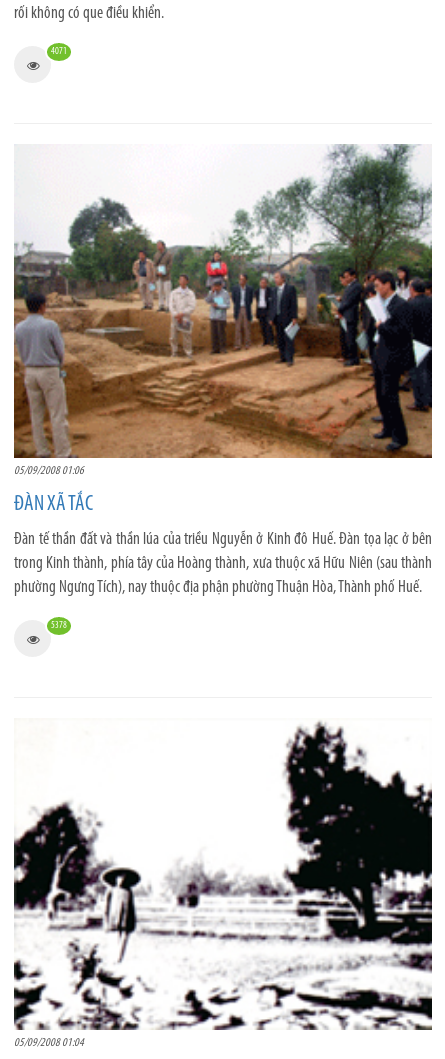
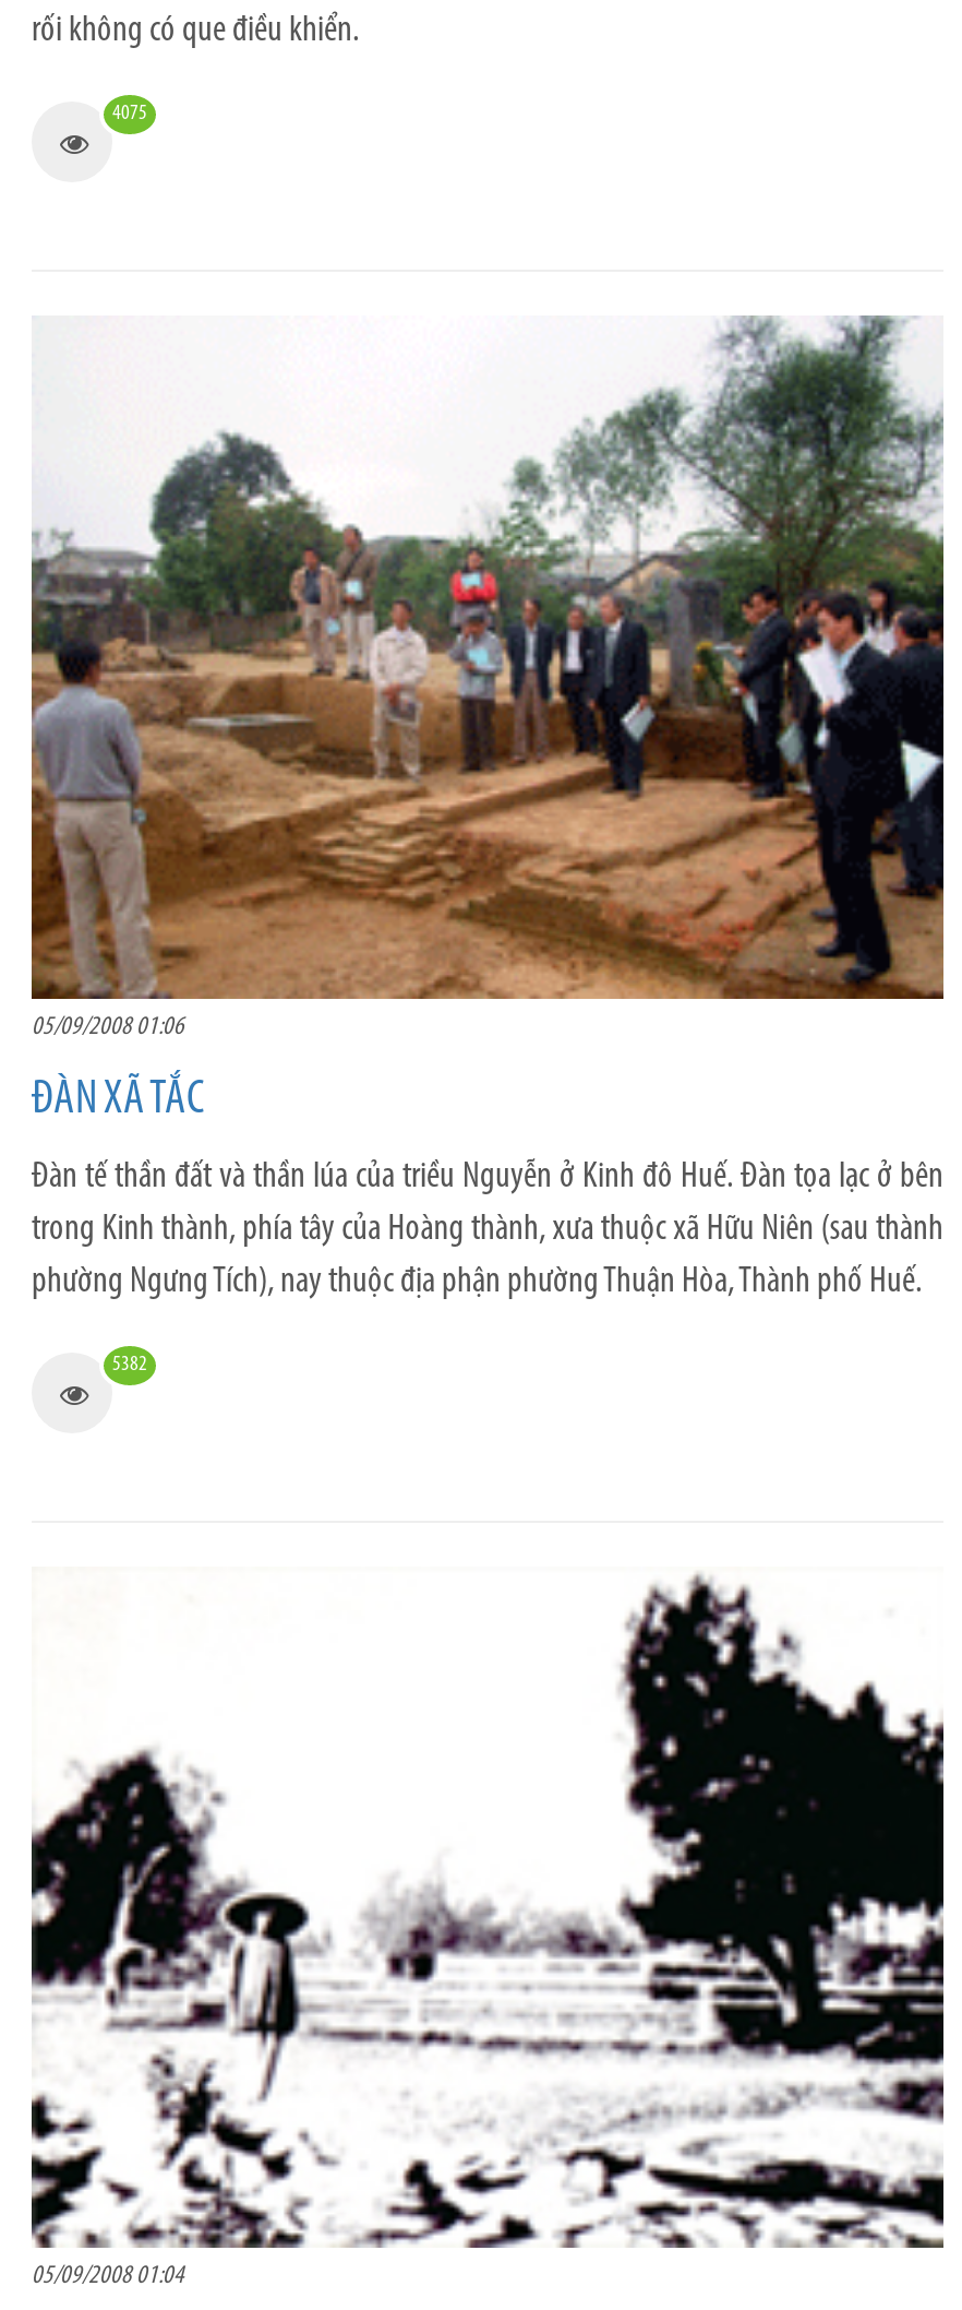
[51,46,67,57] 4071 -> [112,100,147,124] 4075
[51,620,67,631] 5378 -> [112,1352,147,1376] 5382

